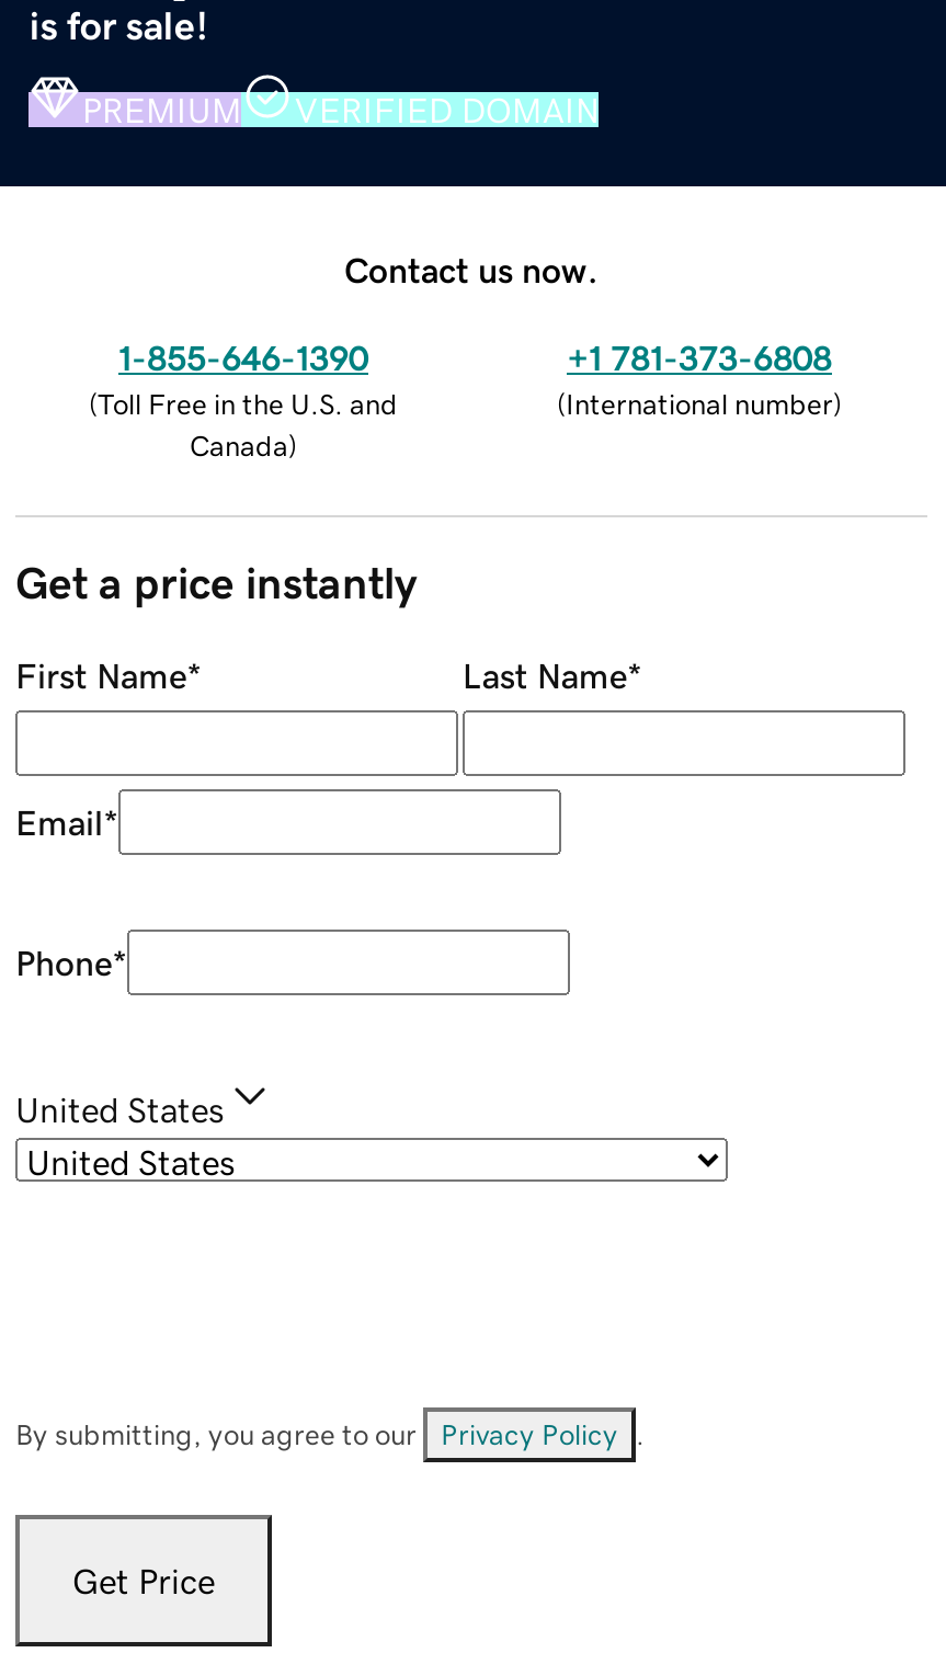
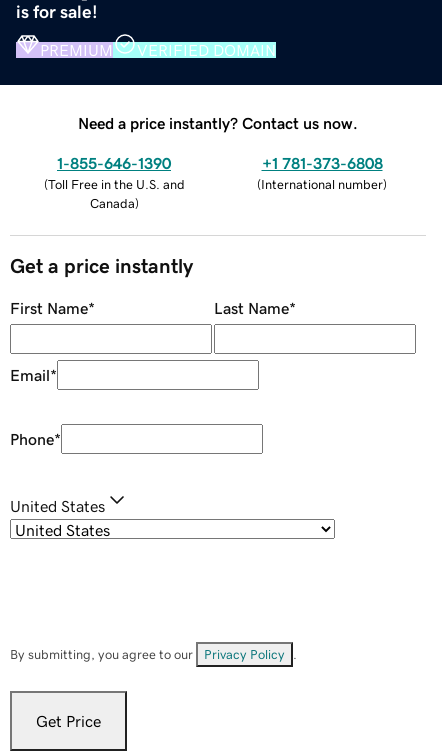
[344,251,599,286] Contact us now. -> [78,115,358,131] Need a price instantly? Contact us now.

